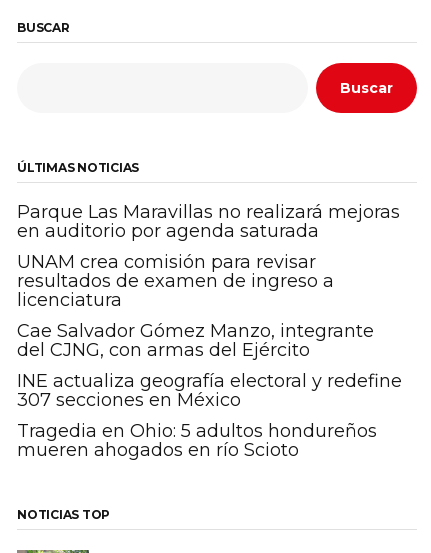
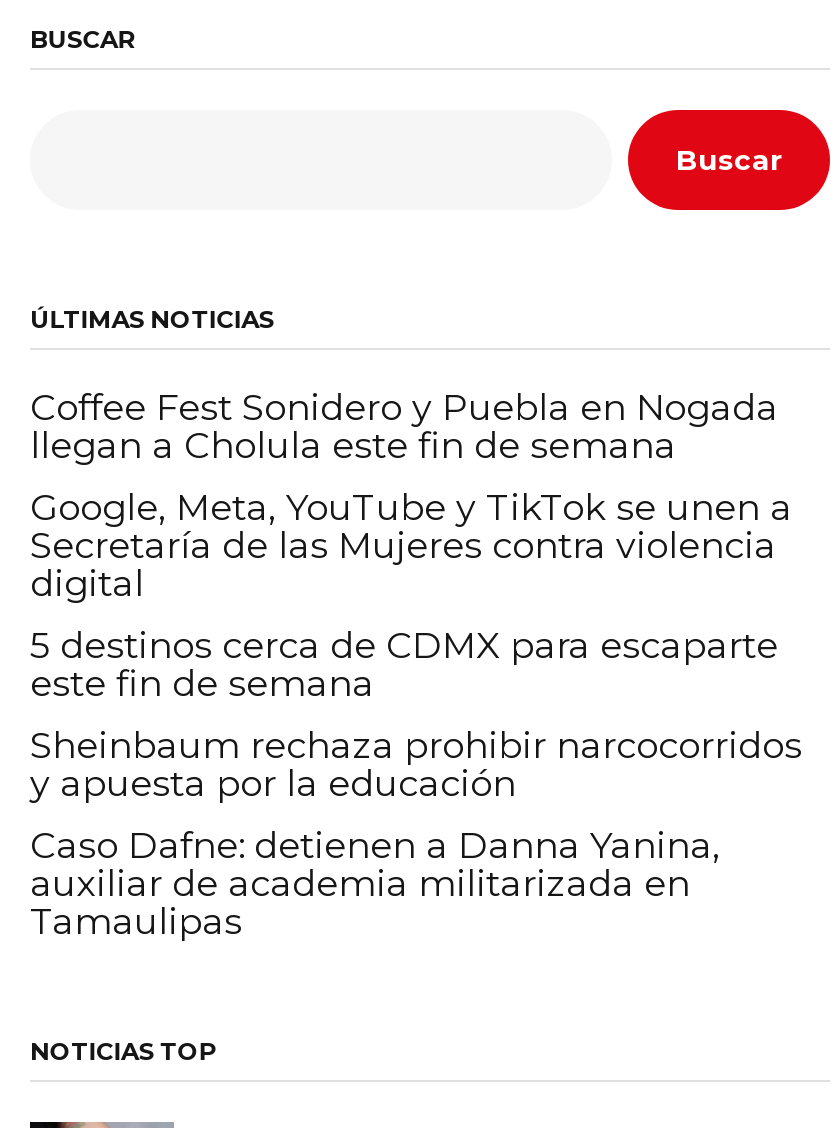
[17,201,402,461] Parque Las Maravillas no realizará mejoras | en auditorio por agenda saturada | UNAM crea comisión para revisar | resultados de examen de ingreso a | licenciatura | Cae Salvador Gómez Manzo, integrante | del CJNG, con armas del Ejército | INE actualiza geografía electoral y redefine | 307 secciones en México | Tragedia en Ohio: 5 adultos hondureños | mueren ahogados en río Scioto -> [30,386,802,944] Coffee Fest Sonidero y Puebla en Nogada | llegan a Cholula este fin de semana | Google, Meta, YouTube y TikTok se unen a | Secretaría de las Mujeres contra violencia | digital | 5 destinos cerca de CDMX para escaparte | este fin de semana | Sheinbaum rechaza prohibir narcocorridos | y apuesta por la educación | Caso Dafne: detienen a Danna Yanina, | auxiliar de academia militarizada en | Tamaulipas

